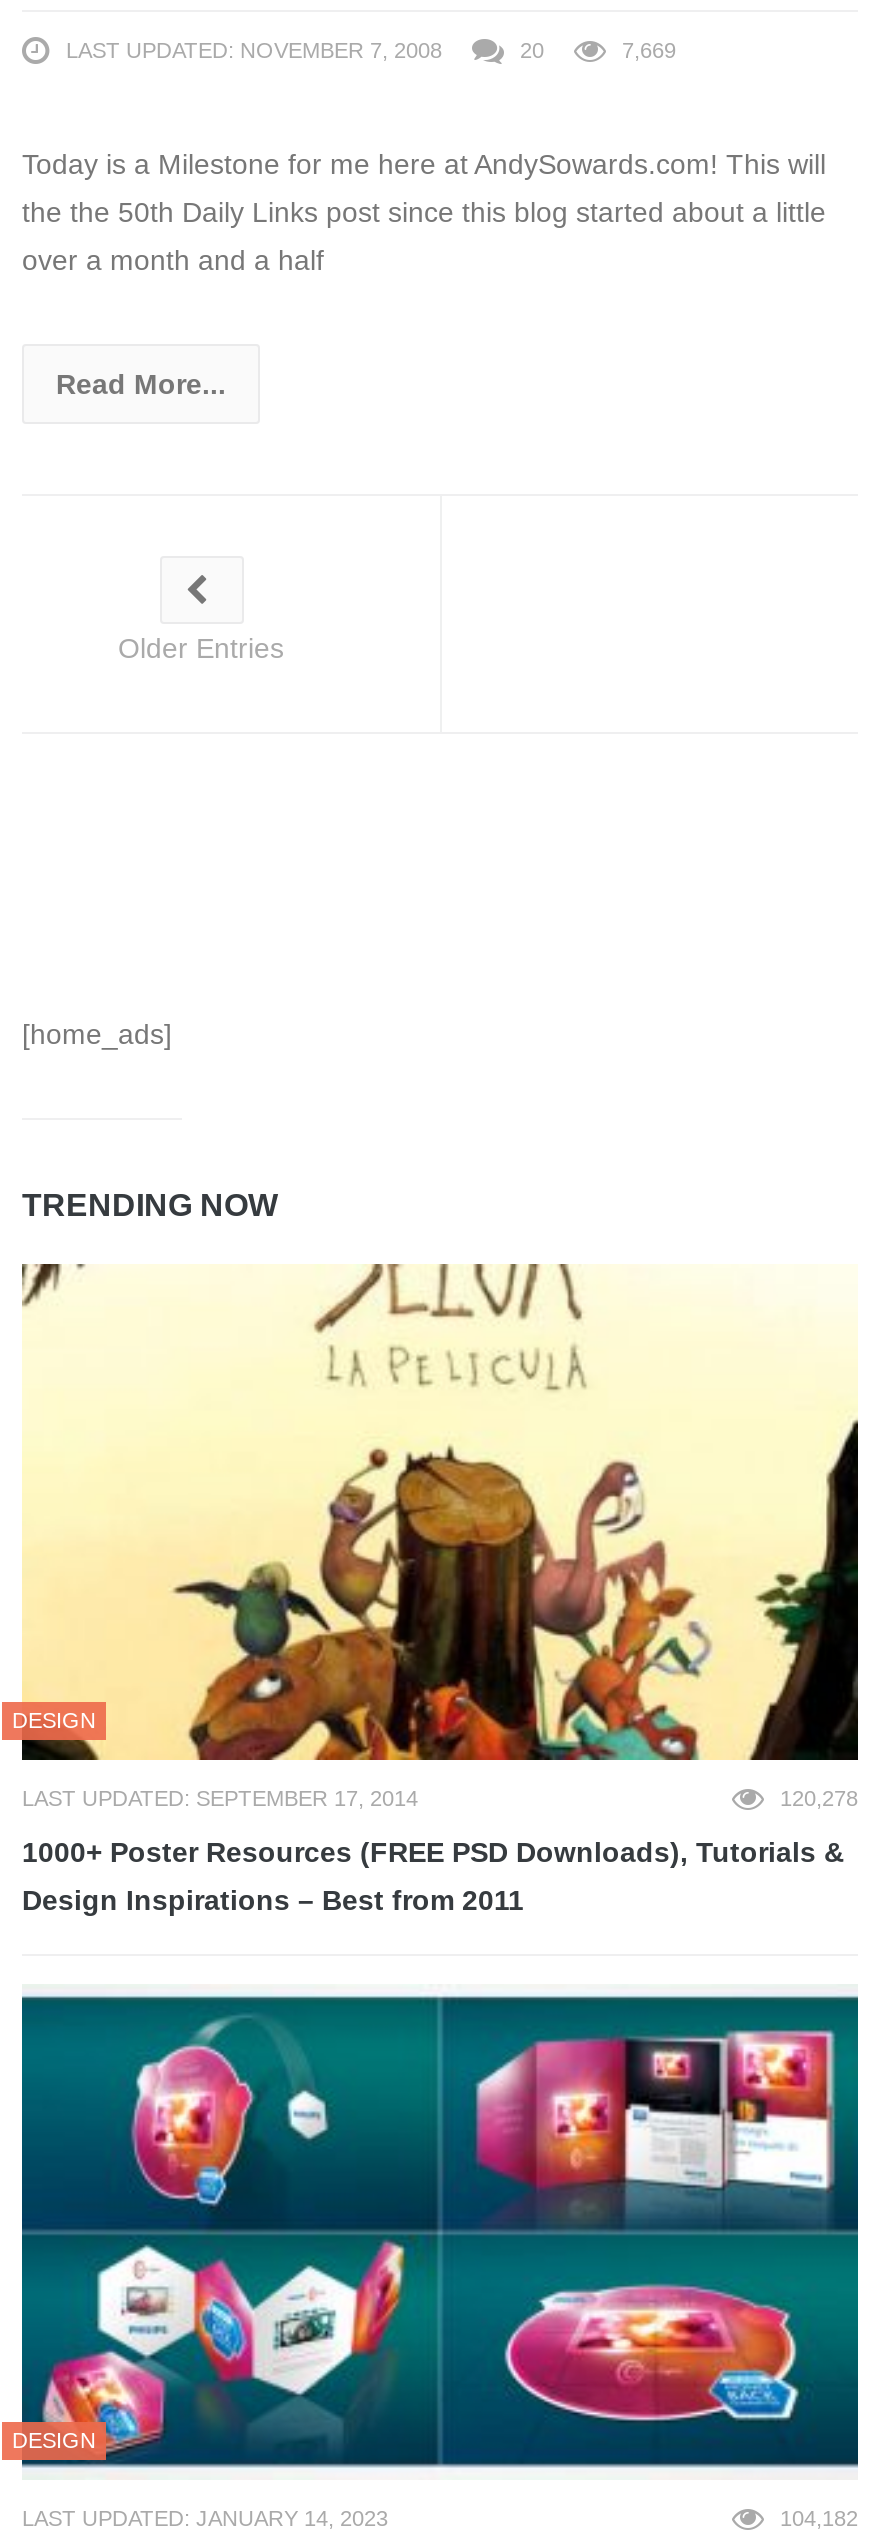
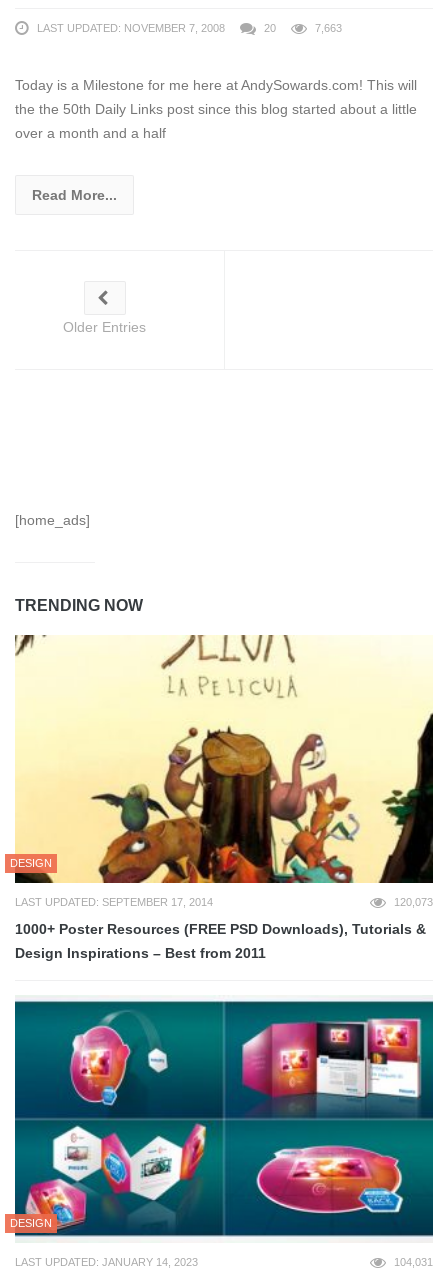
[616,37,676,61] 7,669 -> [312,22,342,34] 7,663
[774,1786,858,1810] 120,278 -> [391,896,433,908] 120,073
[774,2506,858,2530] 104,182 -> [391,1256,433,1268] 104,031

